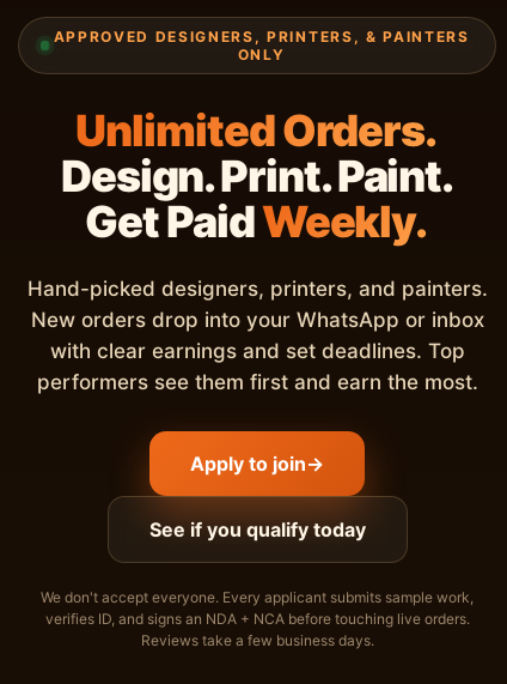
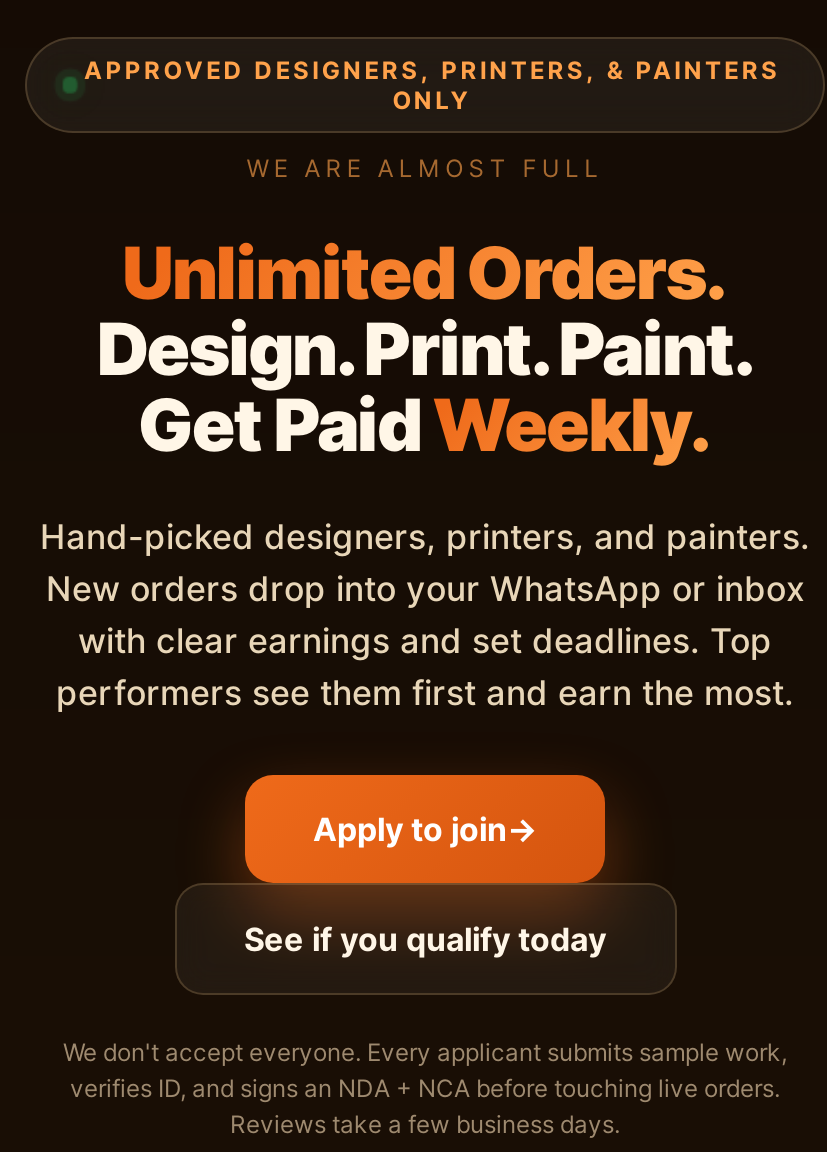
none -> [246,154,604,184] WE ARE ALMOST FULL

